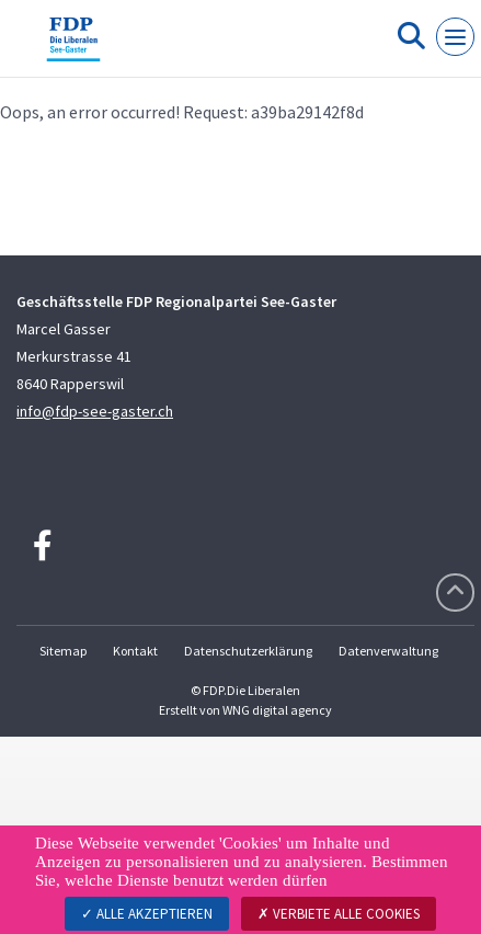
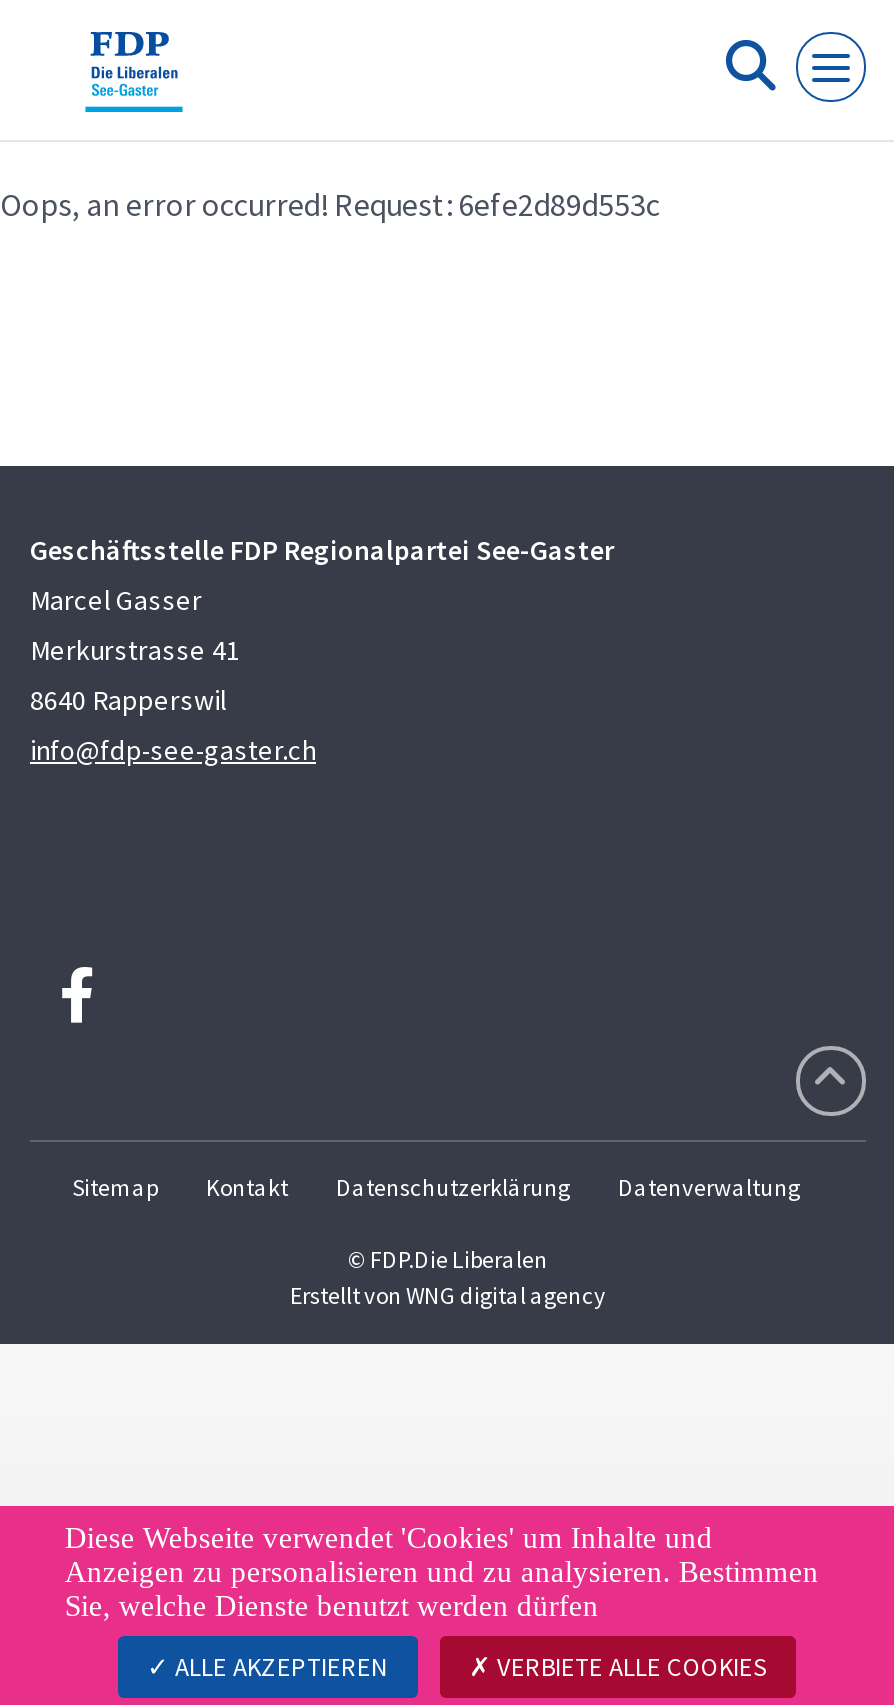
[0,101,364,123] Oops, an error occurred! Request: a39ba29142f8d -> [0,184,660,224] Oops, an error occurred! Request: 6efe2d89d553c

